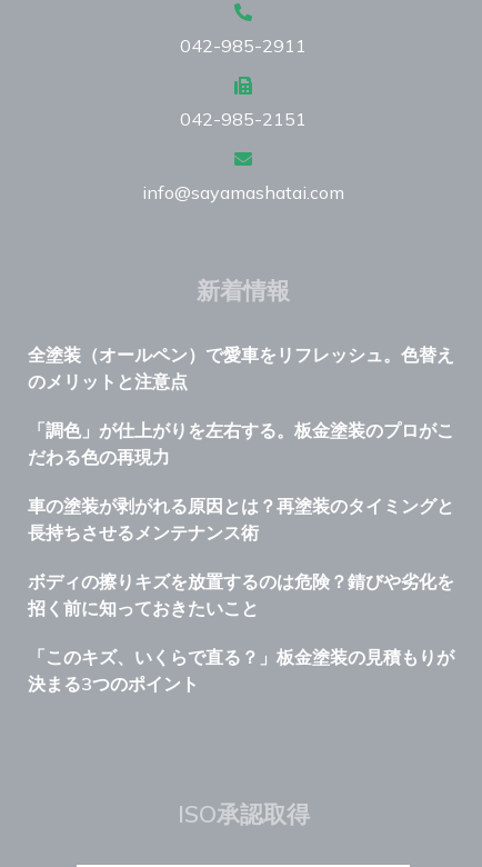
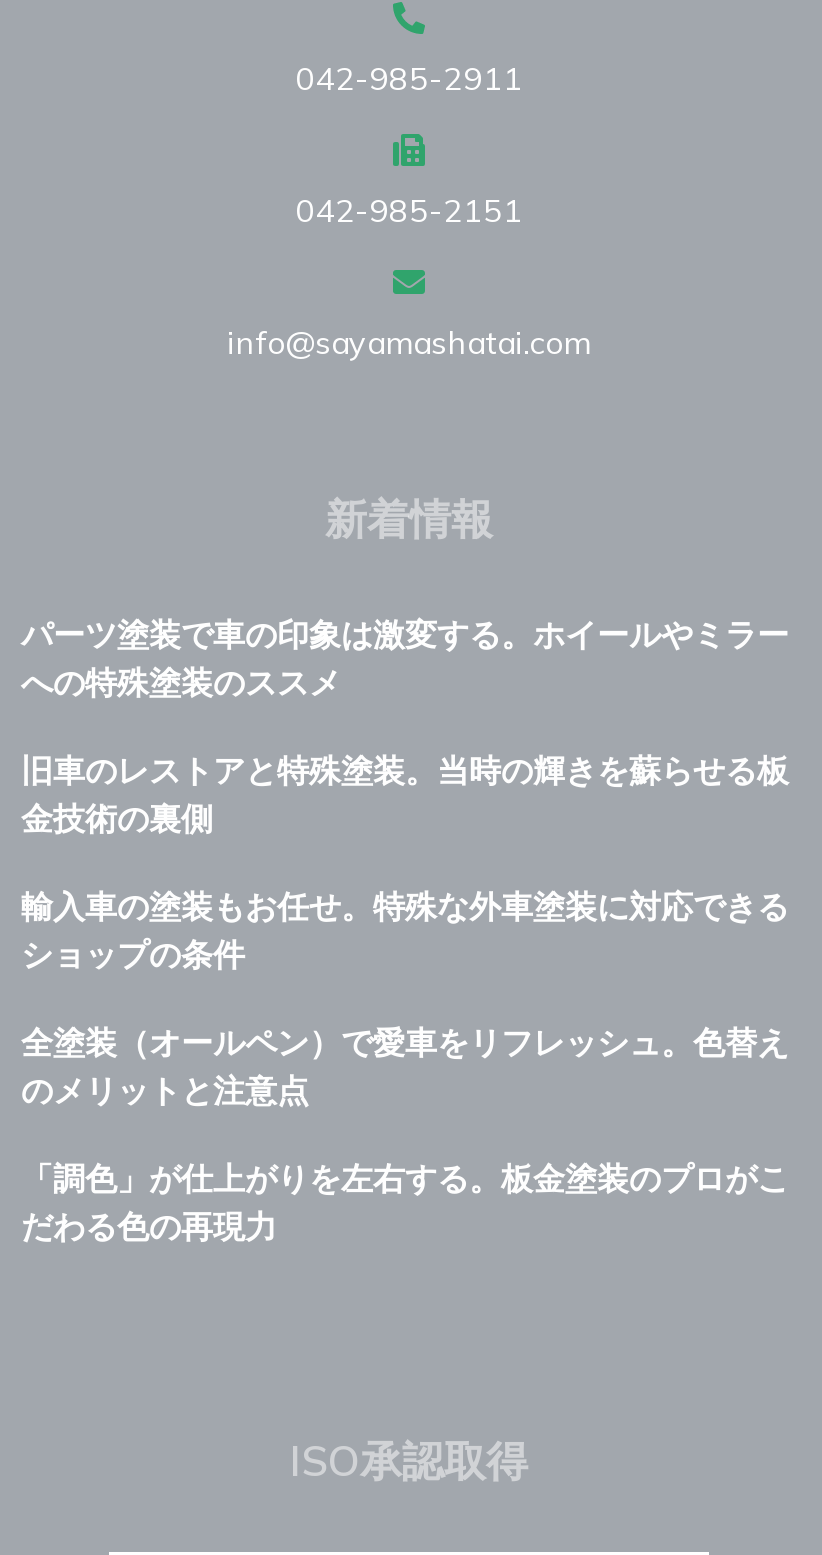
none -> [21,613,789,973] パーツ塗装で車の印象は激変する。ホイールやミラー | への特殊塗装のススメ | 旧車のレストアと特殊塗装。当時の輝きを蘇らせる板 | 金技術の裏側 | 輸入車の塗装もお任せ。特殊な外車塗装に対応できる | ショップの条件
moved [28,343,454,468] -> [21,1021,789,1245]: 全塗装（オールペン）で愛車をリフレッシュ。色替え | のメリットと注意点 | 「調色」が仕上がりを左右する。板金塗装のプロがこ | だわる色の再現力
[28,494,454,694] 車の塗装が剥がれる原因とは？再塗装のタイミングと | 長持ちさせるメンテナンス術 | ボディの擦りキズを放置するのは危険？錆びや劣化を | 招く前に知っておきたいこと | 「このキズ、いくらで直る？」板金塗装の見積もりが | 決まる3つのポイント -> none

